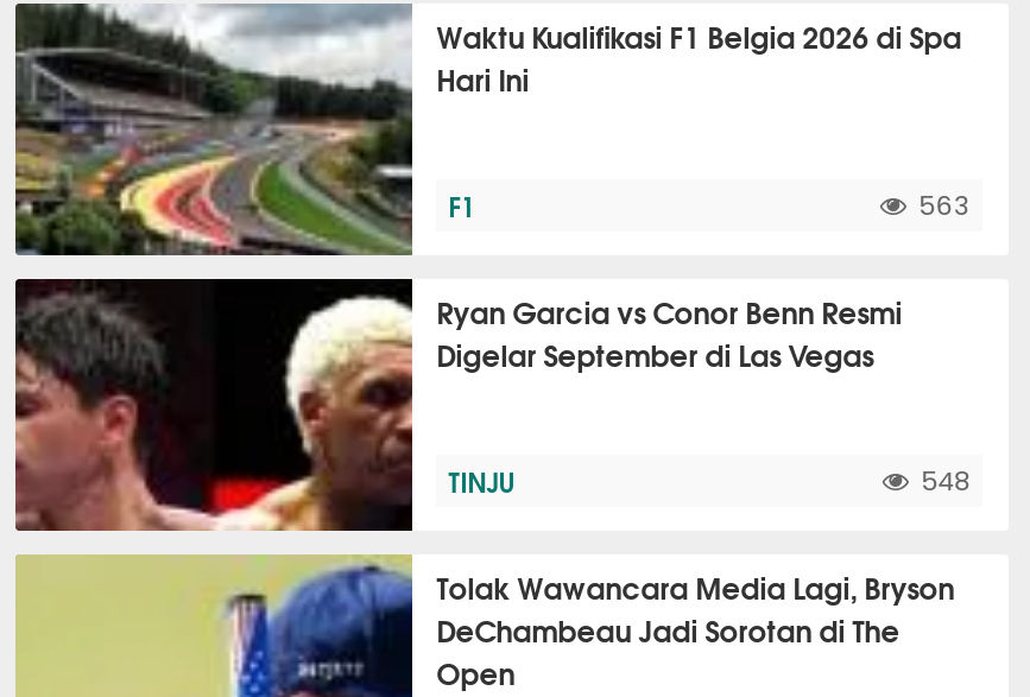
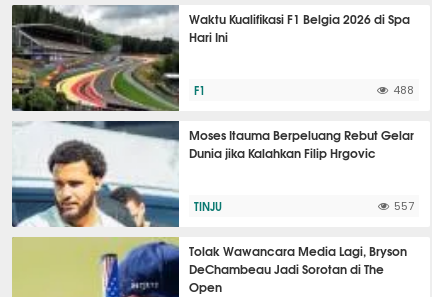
[919,194,971,220] 563 -> [393,85,414,96] 488
[13,277,902,533] [image] | Ryan Garcia vs Conor Benn Resmi | Digelar September di Las Vegas -> [11,120,414,228] [image] | Moses Itauma Berpeluang Rebut Gelar | Dunia jika Kalahkan Filip Hrgovic
[921,469,971,495] 548 -> [394,201,414,212] 557

